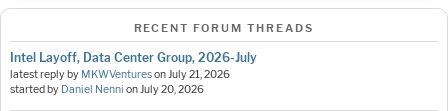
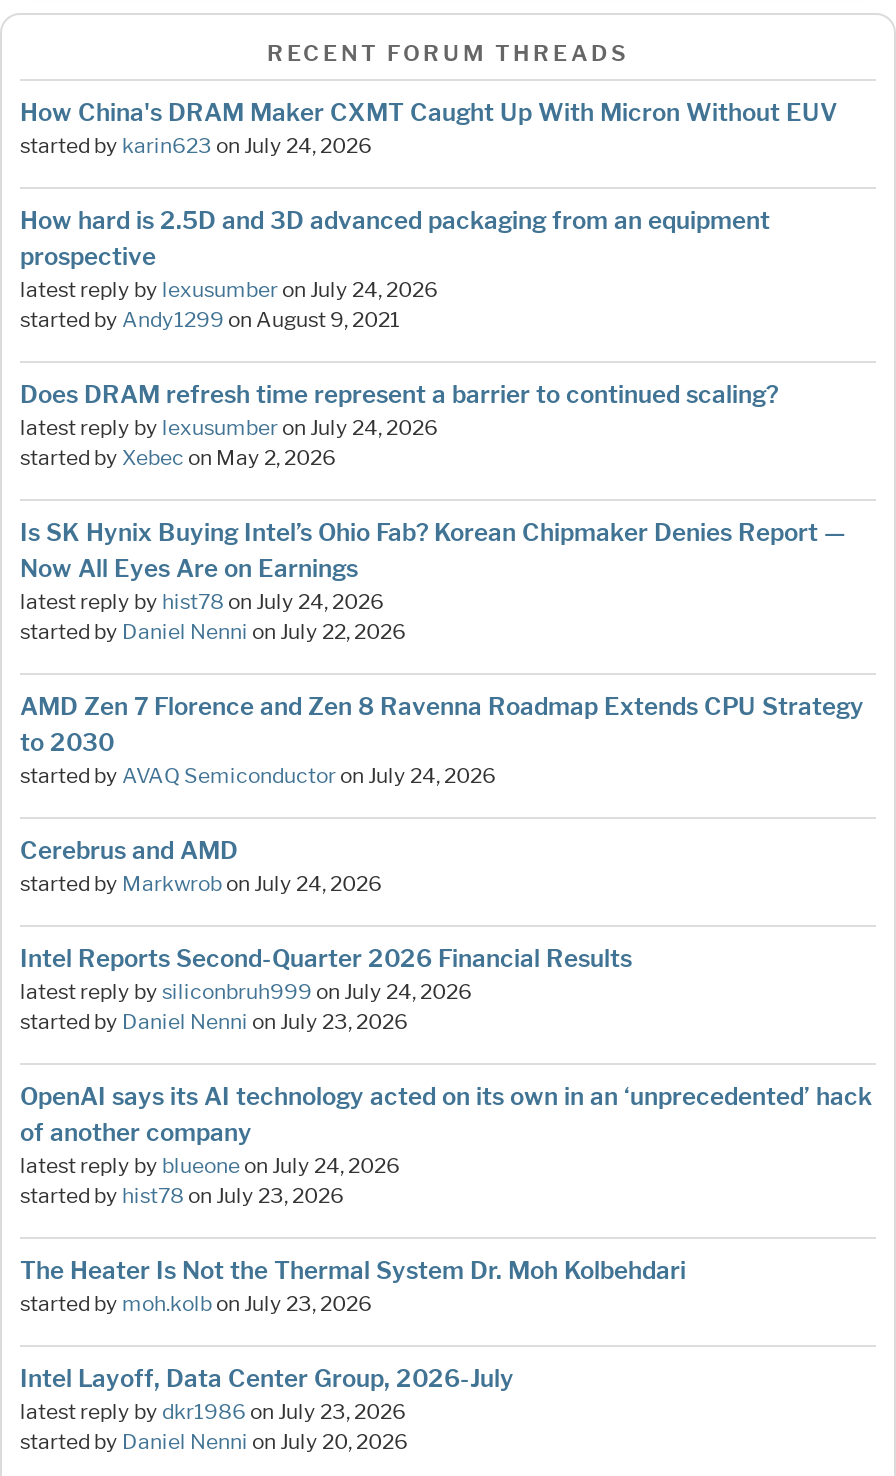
none -> [20,98,872,1318] How China's DRAM Maker CXMT Caught Up With Micron Without EUV | started by karin623 on July 24, 2026 | How hard is 2.5D and 3D advanced packaging from an equipment | prospective | latest reply by lexusumber on July 24, 2026 | started by Andy1299 on August 9, 2021 | Does DRAM refresh time represent a barrier to continued scaling? | latest reply by lexusumber on July 24, 2026 | started by Xebec on May 2, 2026 | Is SK Hynix Buying Intel’s Ohio Fab? Korean Chipmaker Denies Report — | Now All Eyes Are on Earnings | latest reply by hist78 on July 24, 2026 | started by Daniel Nenni on July 22, 2026 | AMD Zen 7 Florence and Zen 8 Ravenna Roadmap Extends CPU Strategy | to 2030 | started by AVAQ Semiconductor on July 24, 2026 | Cerebrus and AMD | started by Markwrob on July 24, 2026 | Intel Reports Second-Quarter 2026 Financial Results | latest reply by siliconbruh999 on July 24, 2026 | started by Daniel Nenni on July 23, 2026 | OpenAI says its AI technology acted on its own in an ‘unprecedented’ hack | of another company | latest reply by blueone on July 24, 2026 | started by hist78 on July 23, 2026 | The Heater Is Not the Thermal System Dr. Moh Kolbehdari | started by moh.kolb on July 23, 2026
[10,68,230,81] latest reply by MKWVentures on July 21, 2026 -> [20,1400,406,1426] latest reply by dkr1986 on July 23, 2026

